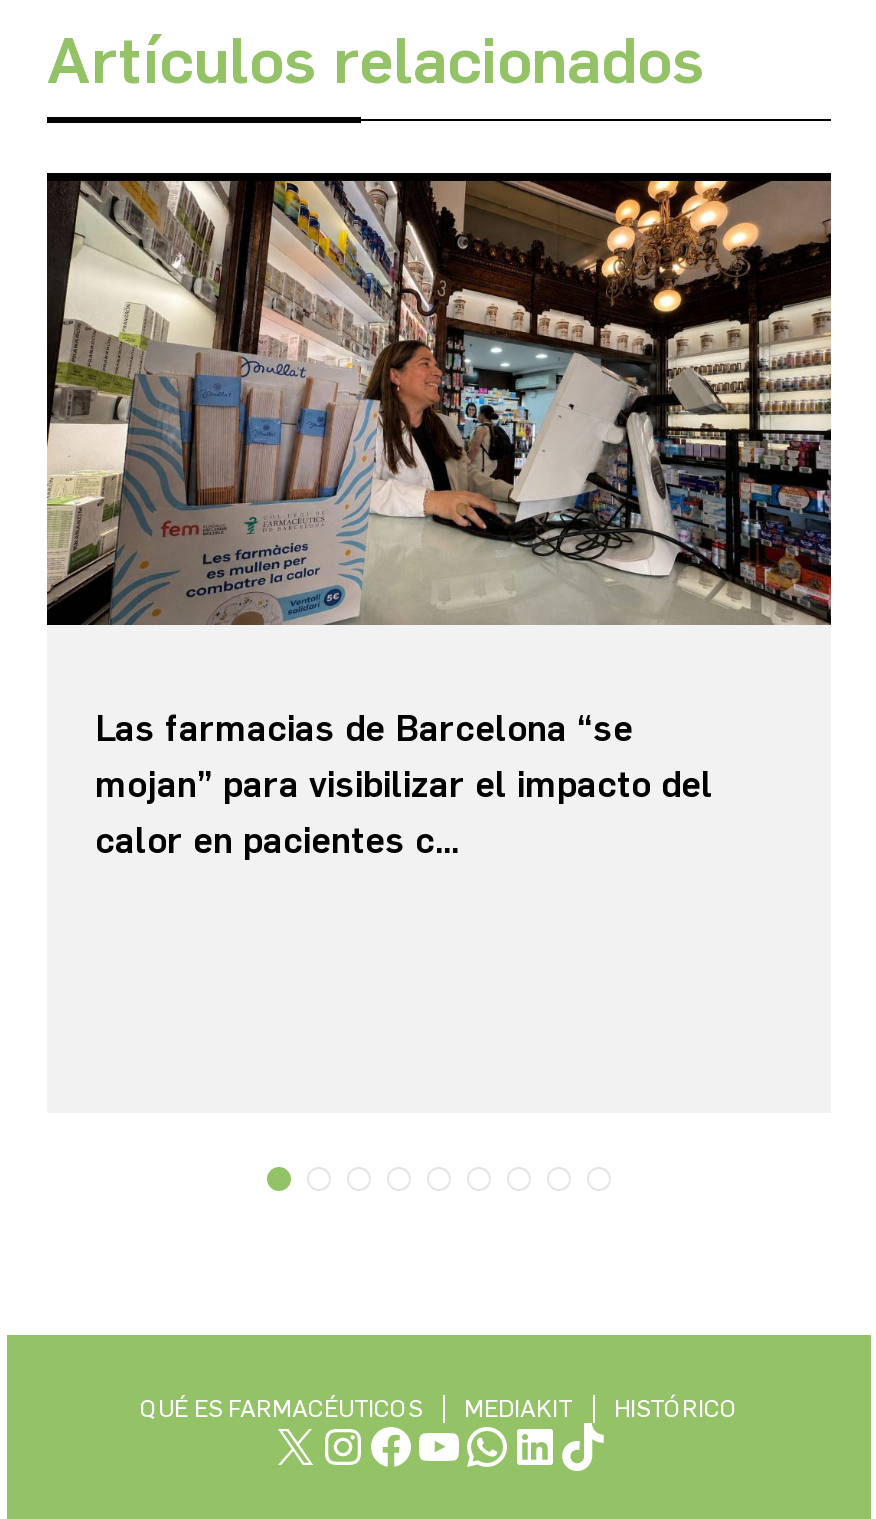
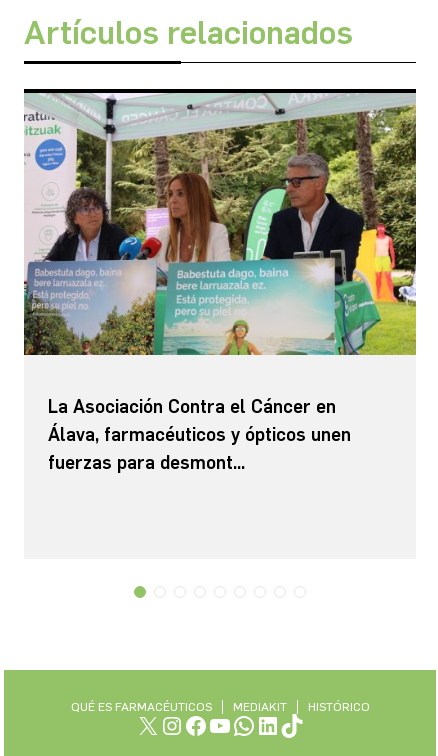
[45,179,833,863] [image] | Las farmacias de Barcelona “se | mojan” para visibilizar el impacto del | calor en pacientes c... -> [23,92,417,474] [image] | La Asociación Contra el Cáncer en | Álava, farmacéuticos y ópticos unen | fuerzas para desmont...

